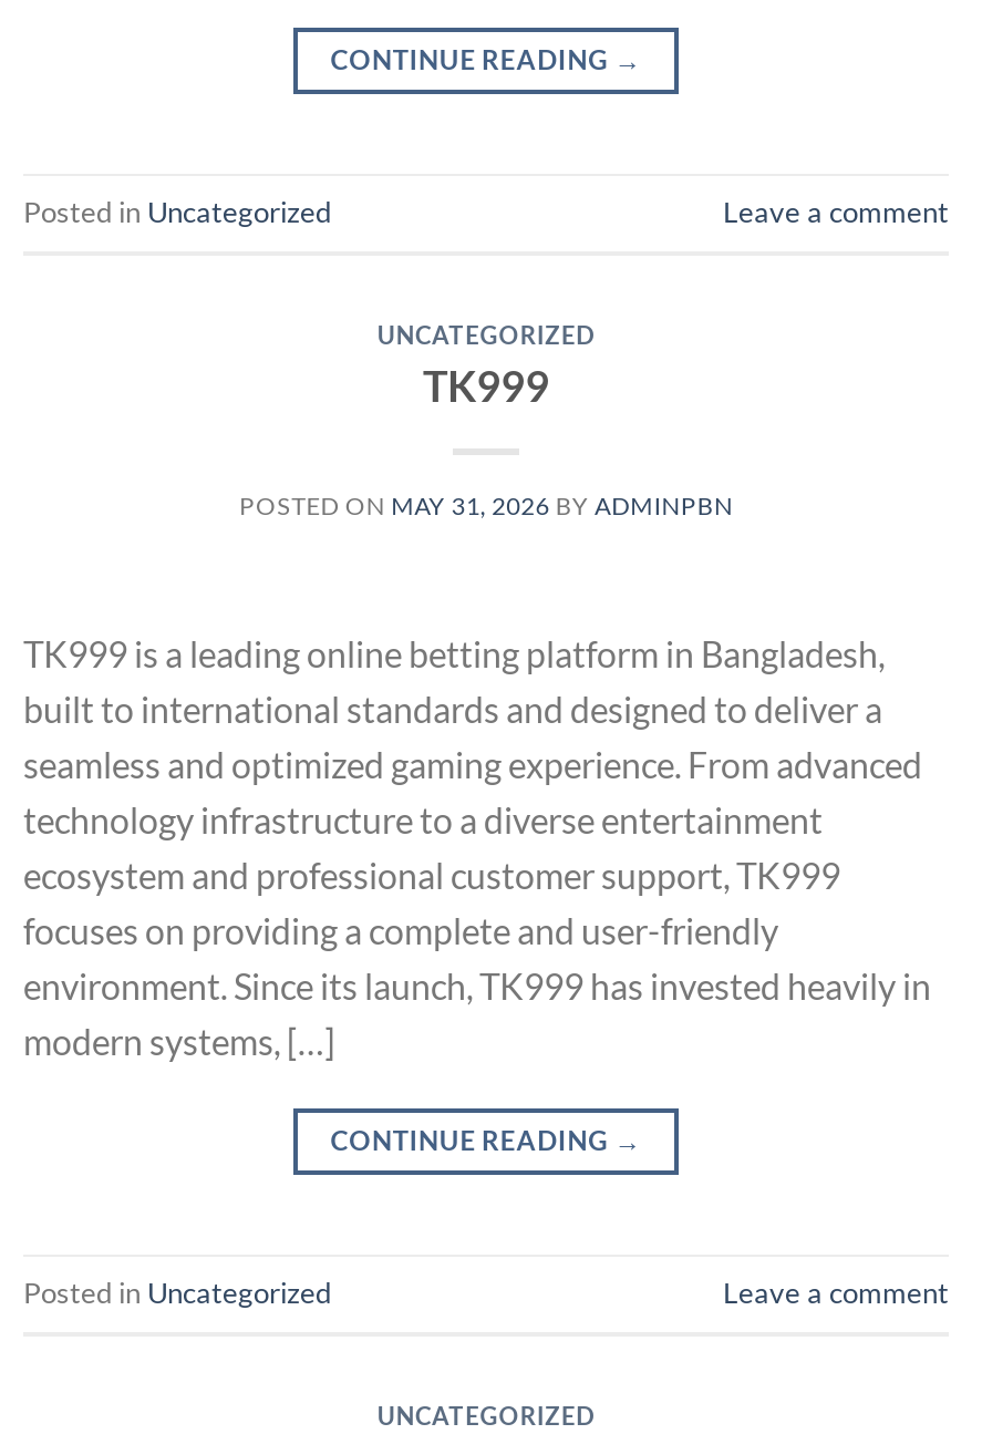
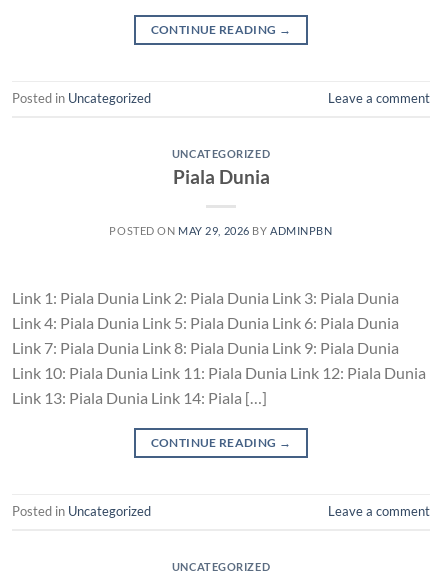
[423,359,549,410] TK999 -> [172,164,269,187] Piala Dunia
[239,489,733,518] POSTED ON MAY 31, 2026 BY ADMINPBN -> [109,223,332,236] POSTED ON MAY 29, 2026 BY ADMINPBN
[23,631,931,1061] TK999 is a leading online betting platform in Bangladesh, | built to international standards and designed to deliver a | seamless and optimized gaming experience. From advanced | technology infrastructure to a diverse entertainment | ecosystem and professional customer support, TK999 | focuses on providing a complete and user-friendly | environment. Since its launch, TK999 has invested heavily in | modern systems, […] -> [12,287,426,406] Link 1: Piala Dunia Link 2: Piala Dunia Link 3: Piala Dunia | Link 4: Piala Dunia Link 5: Piala Dunia Link 6: Piala Dunia | Link 7: Piala Dunia Link 8: Piala Dunia Link 9: Piala Dunia | Link 10: Piala Dunia Link 11: Piala Dunia Link 12: Piala Dunia | Link 13: Piala Dunia Link 14: Piala […]

